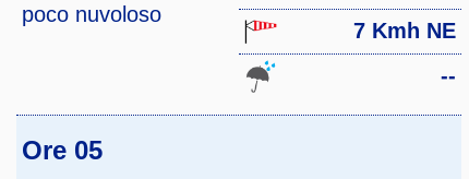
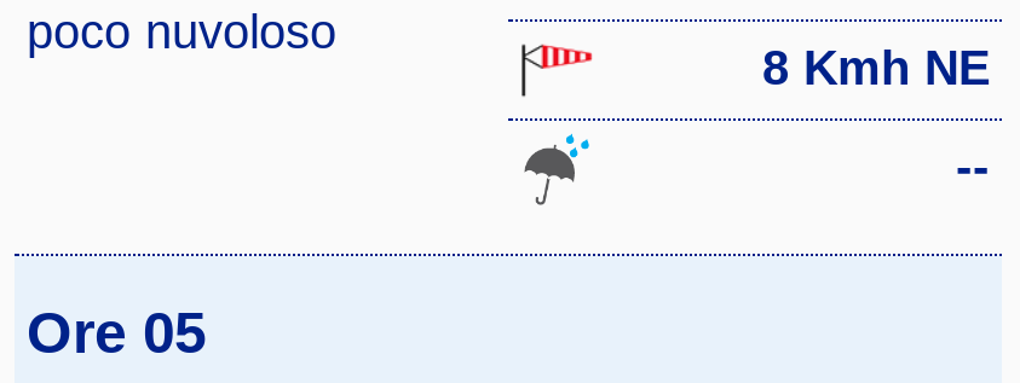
[353,19,456,43] 7 Kmh NE -> [762,41,990,94] 8 Kmh NE

